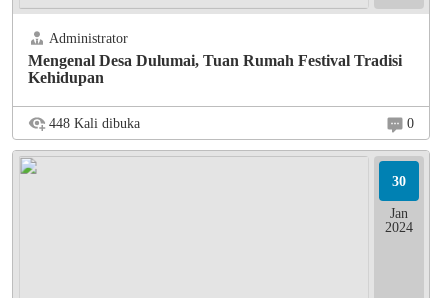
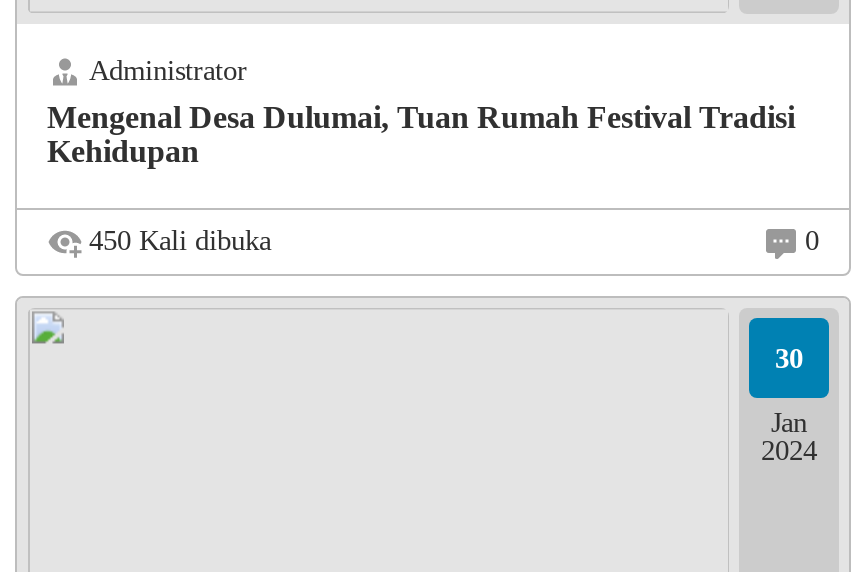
[49,115,140,131] 448 Kali dibuka -> [89,224,271,256] 450 Kali dibuka

